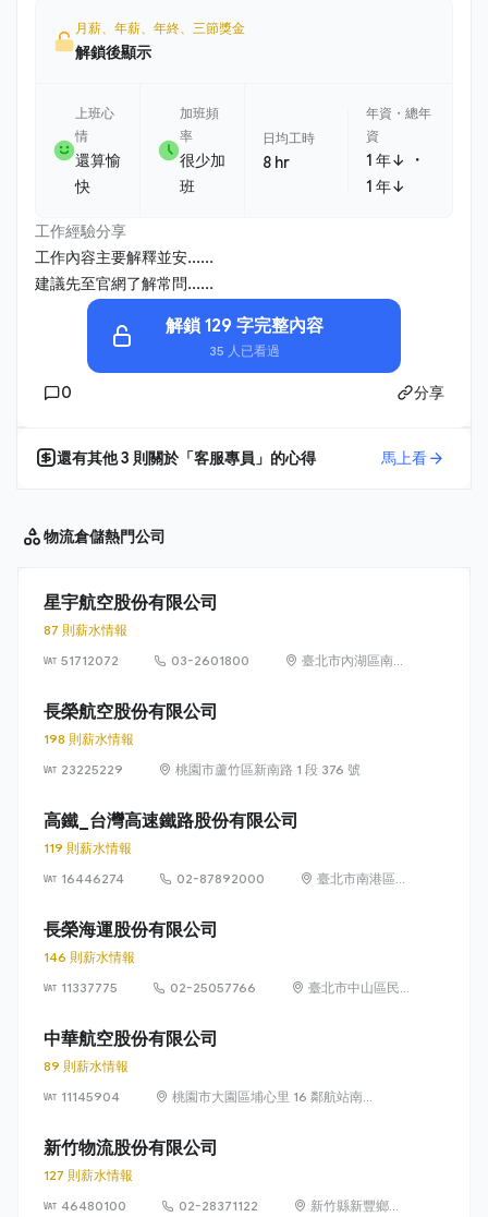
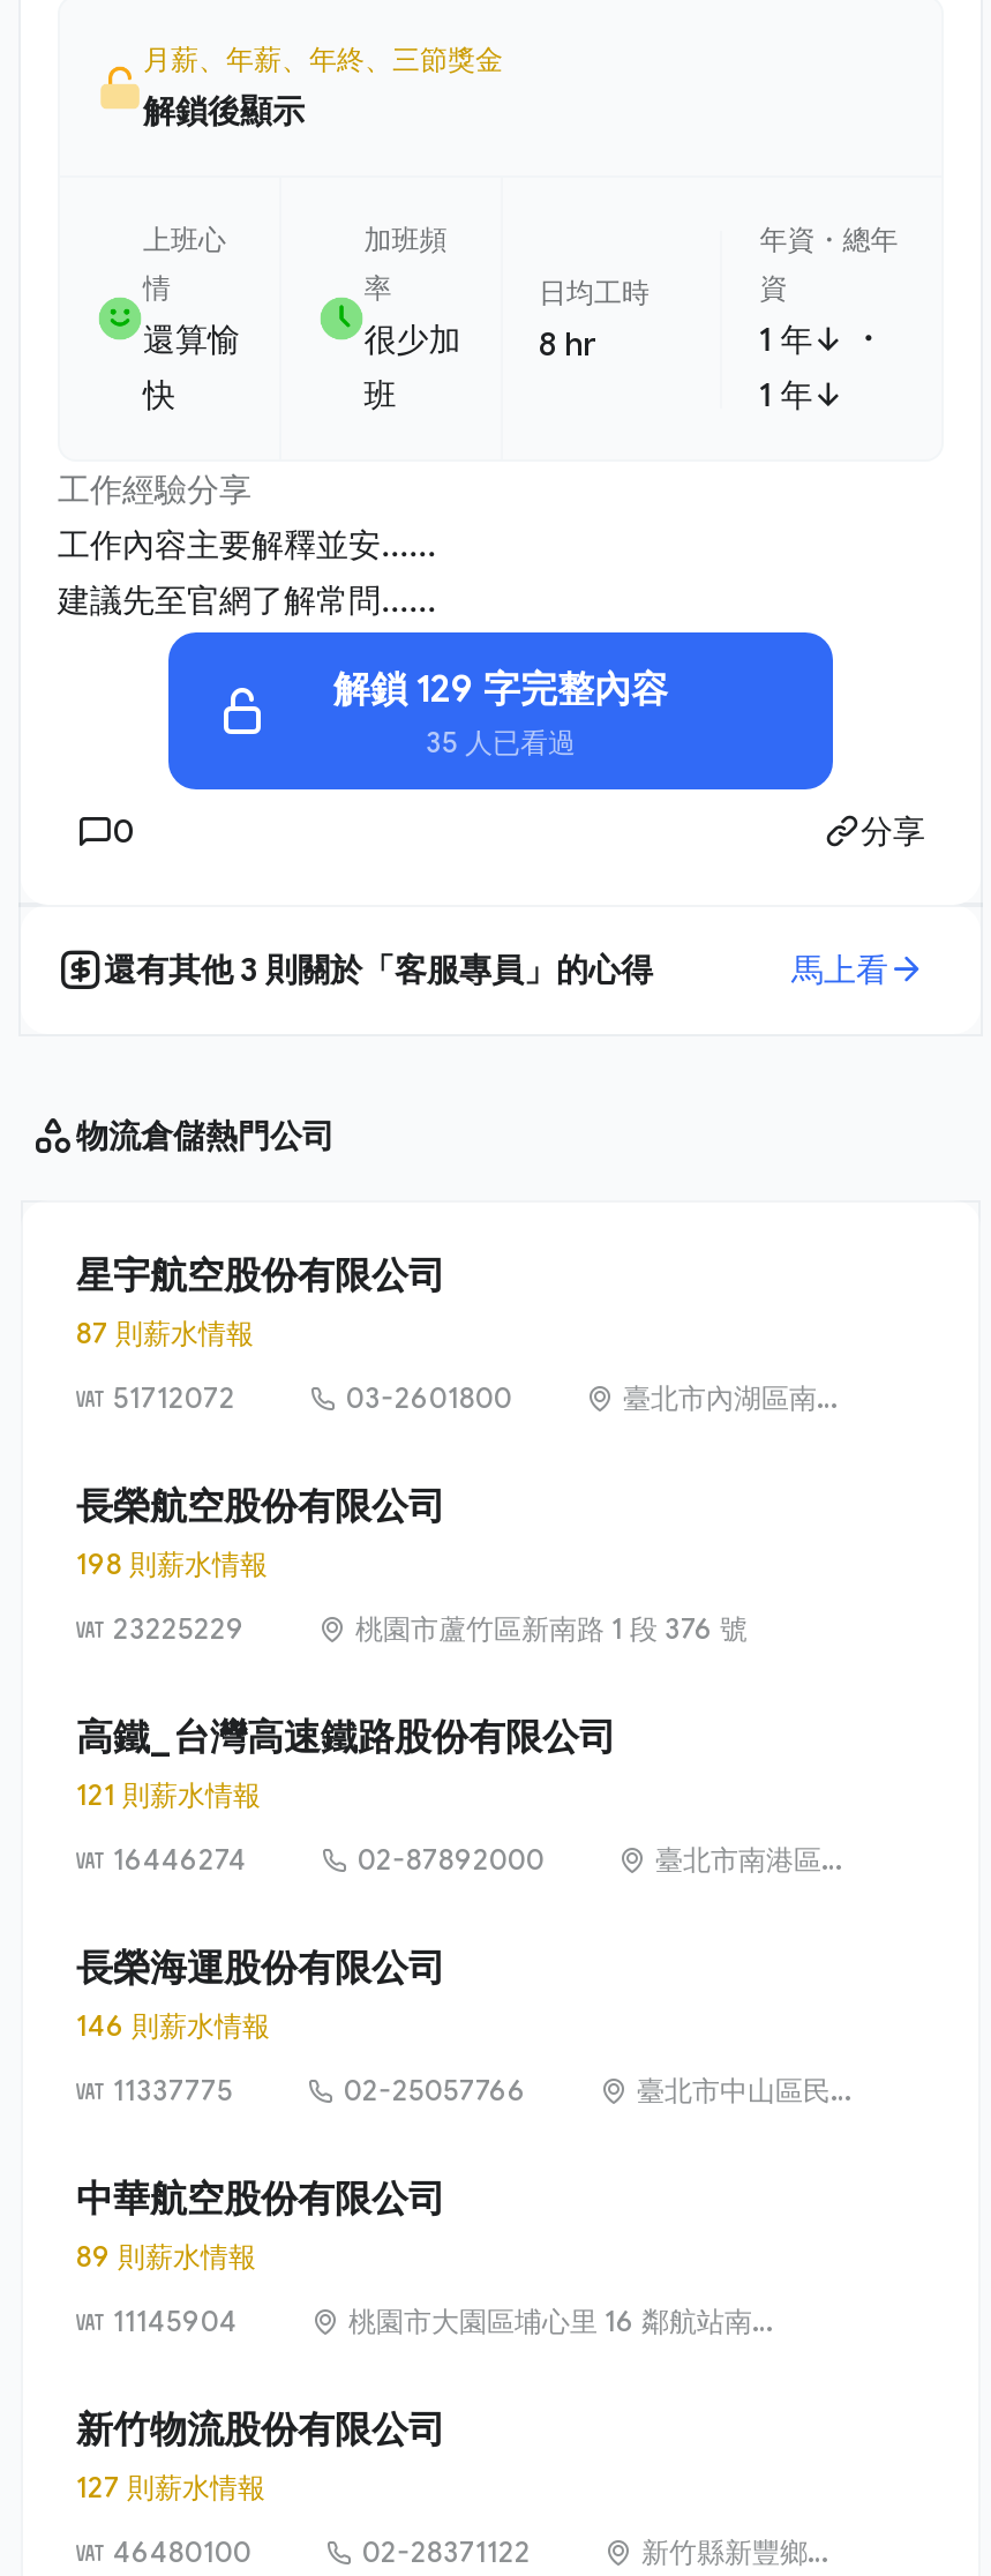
[44,840,132,856] 119 則薪水情報 -> [76,1778,261,1812] 121 則薪水情報

